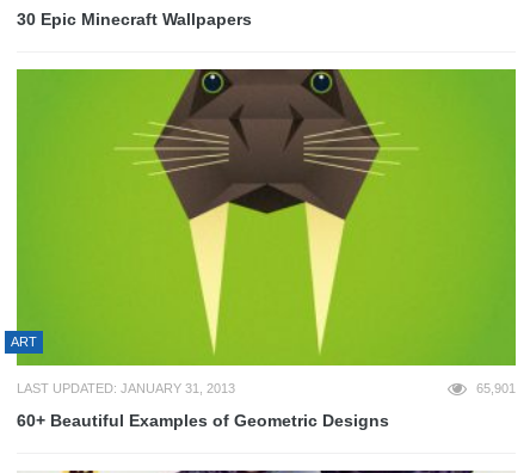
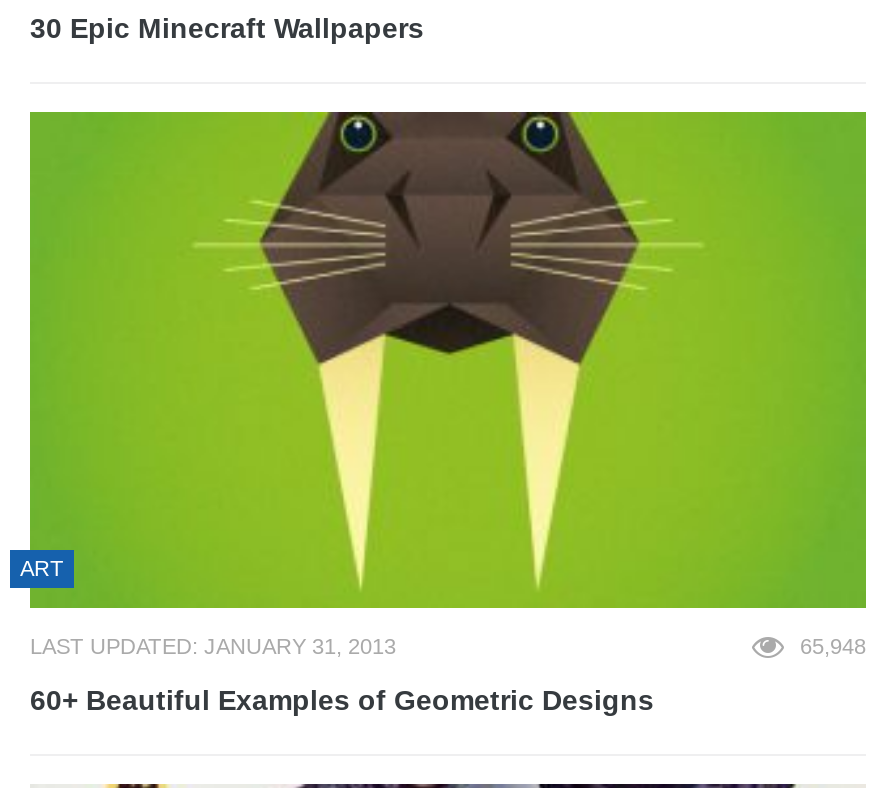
[473,381,516,396] 65,901 -> [794,635,866,659] 65,948

